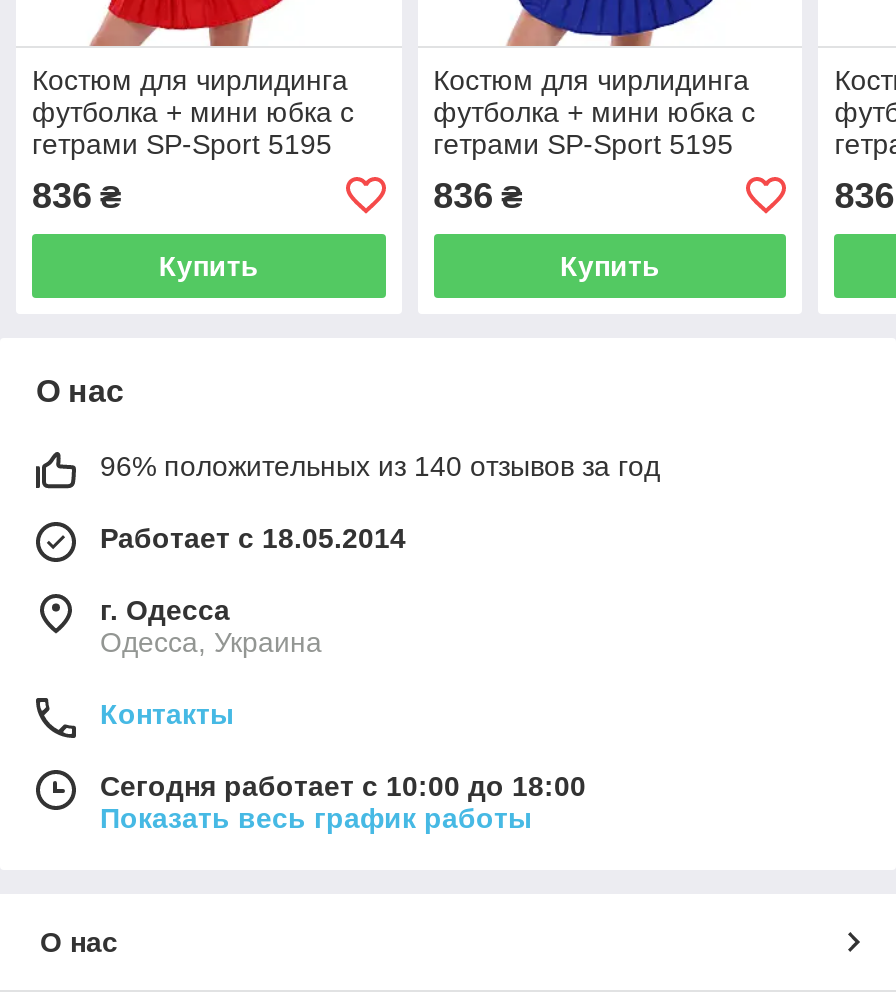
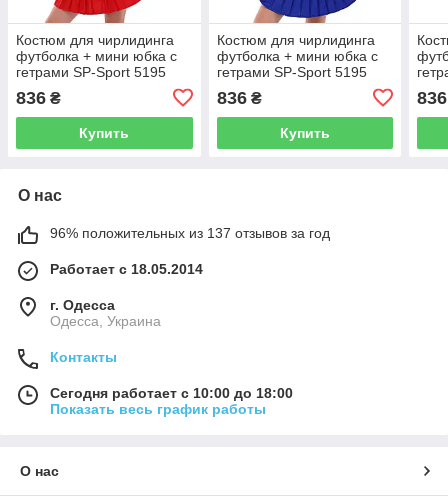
[100,450,660,482] 96% положительных из 140 отзывов за год -> [50,225,330,241] 96% положительных из 137 отзывов за год

